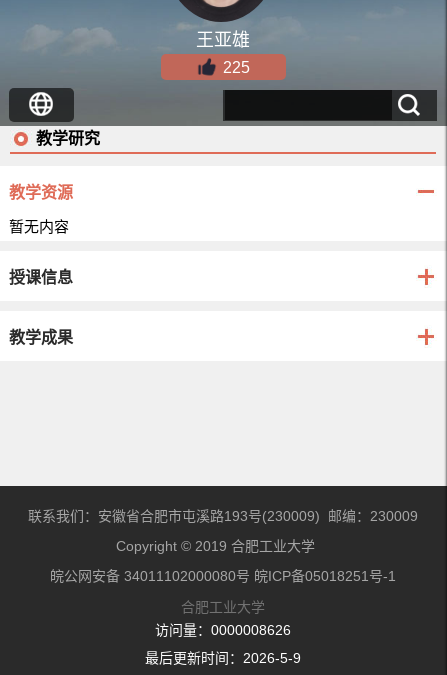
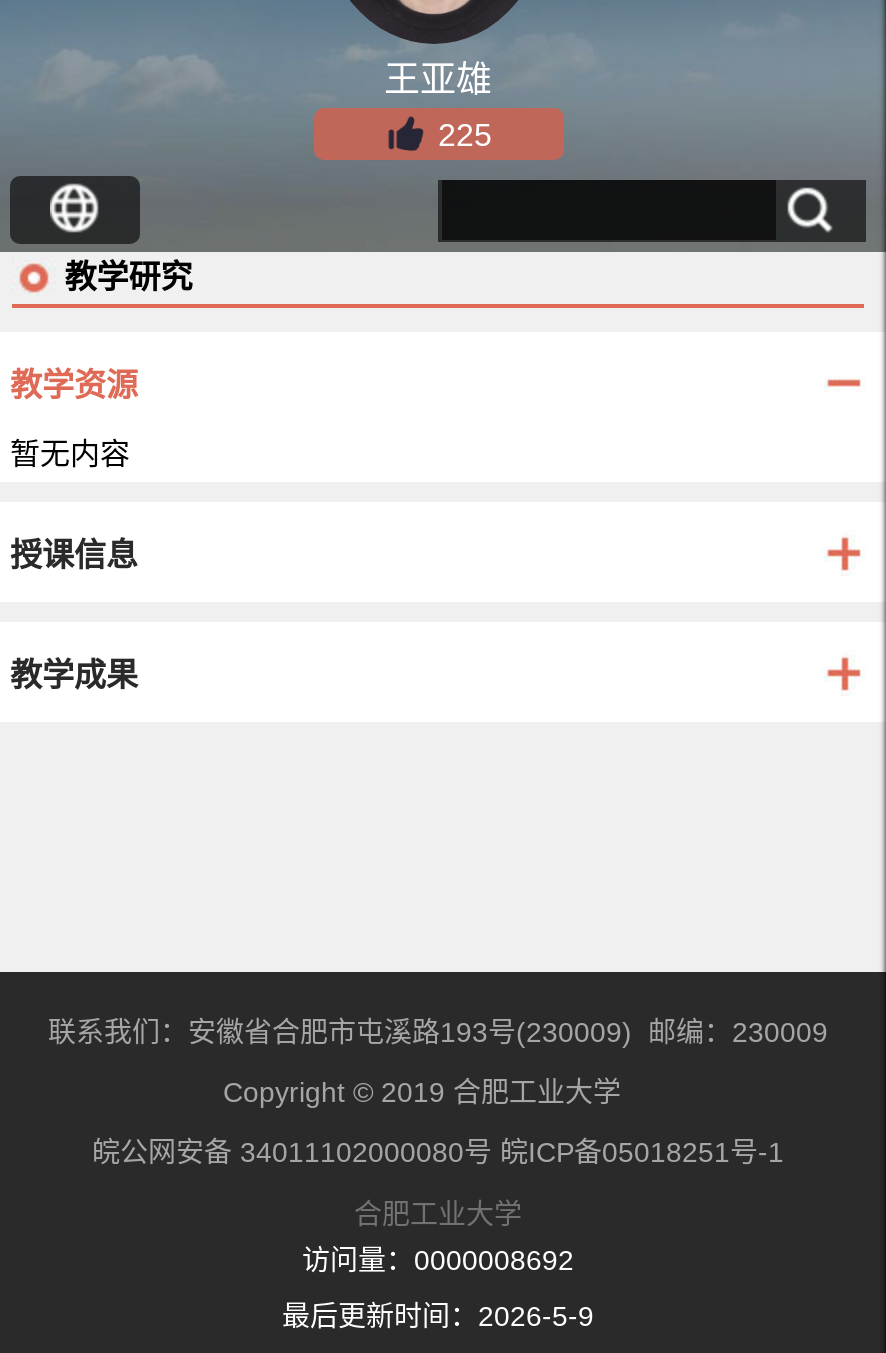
[155,622,291,638] 访问量：0000008626 -> [302,1244,574,1276] 访问量：0000008692

